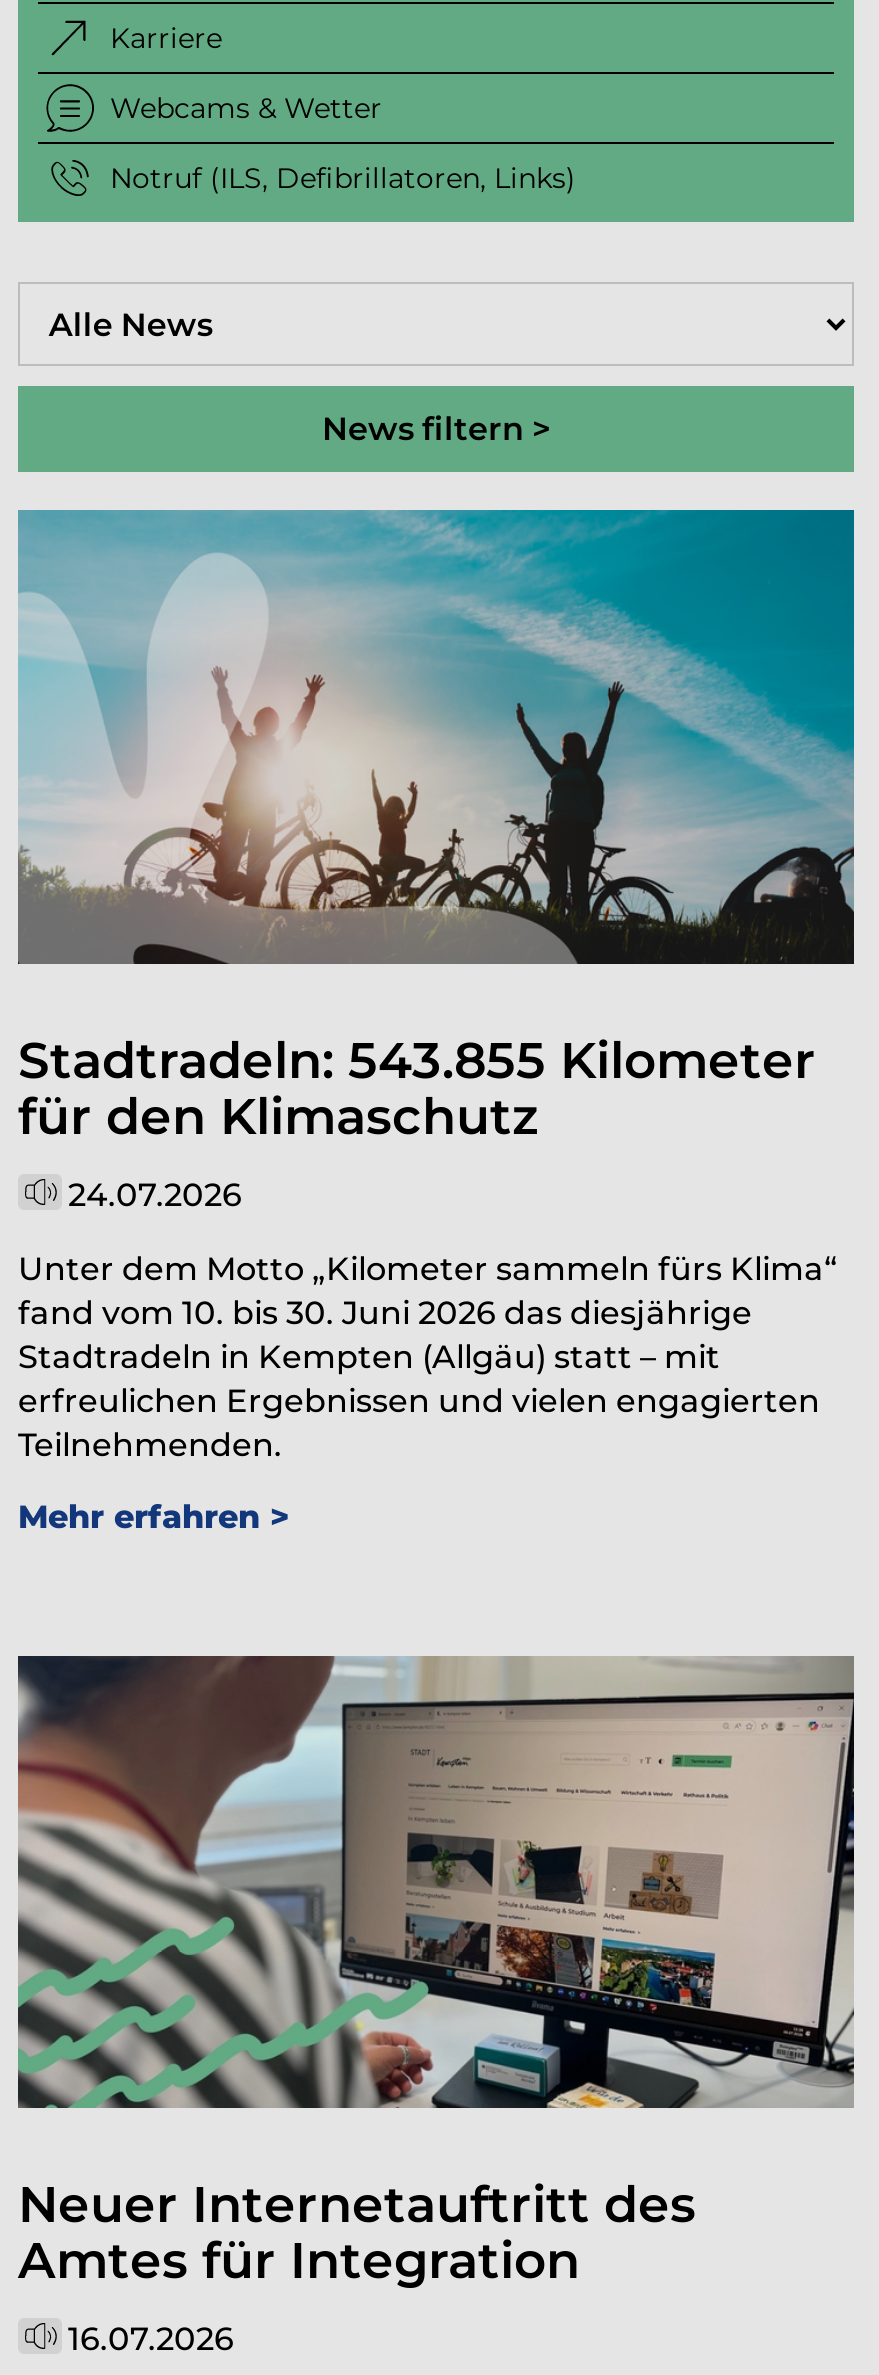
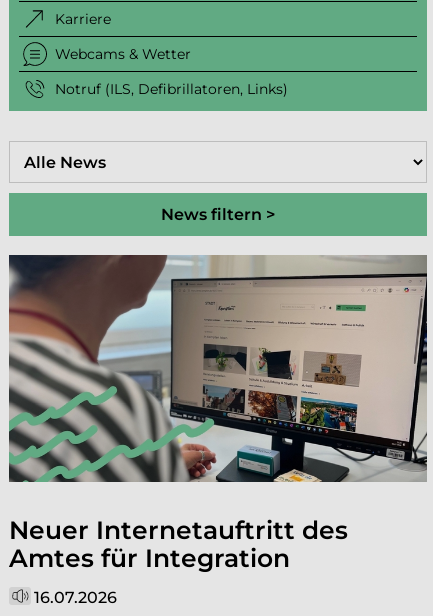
[18,508,856,1536] [image] | Stadtradeln: 543.855 Kilometer | für den Klimaschutz | 24.07.2026 | Unter dem Motto „Kilometer sammeln fürs Klima“ | fand vom 10. bis 30. Juni 2026 das diesjährige | Stadtradeln in Kempten (Allgäu) statt – mit | erfreulichen Ergebnissen und vielen engagierten | Teilnehmenden. | Mehr erfahren -> none

